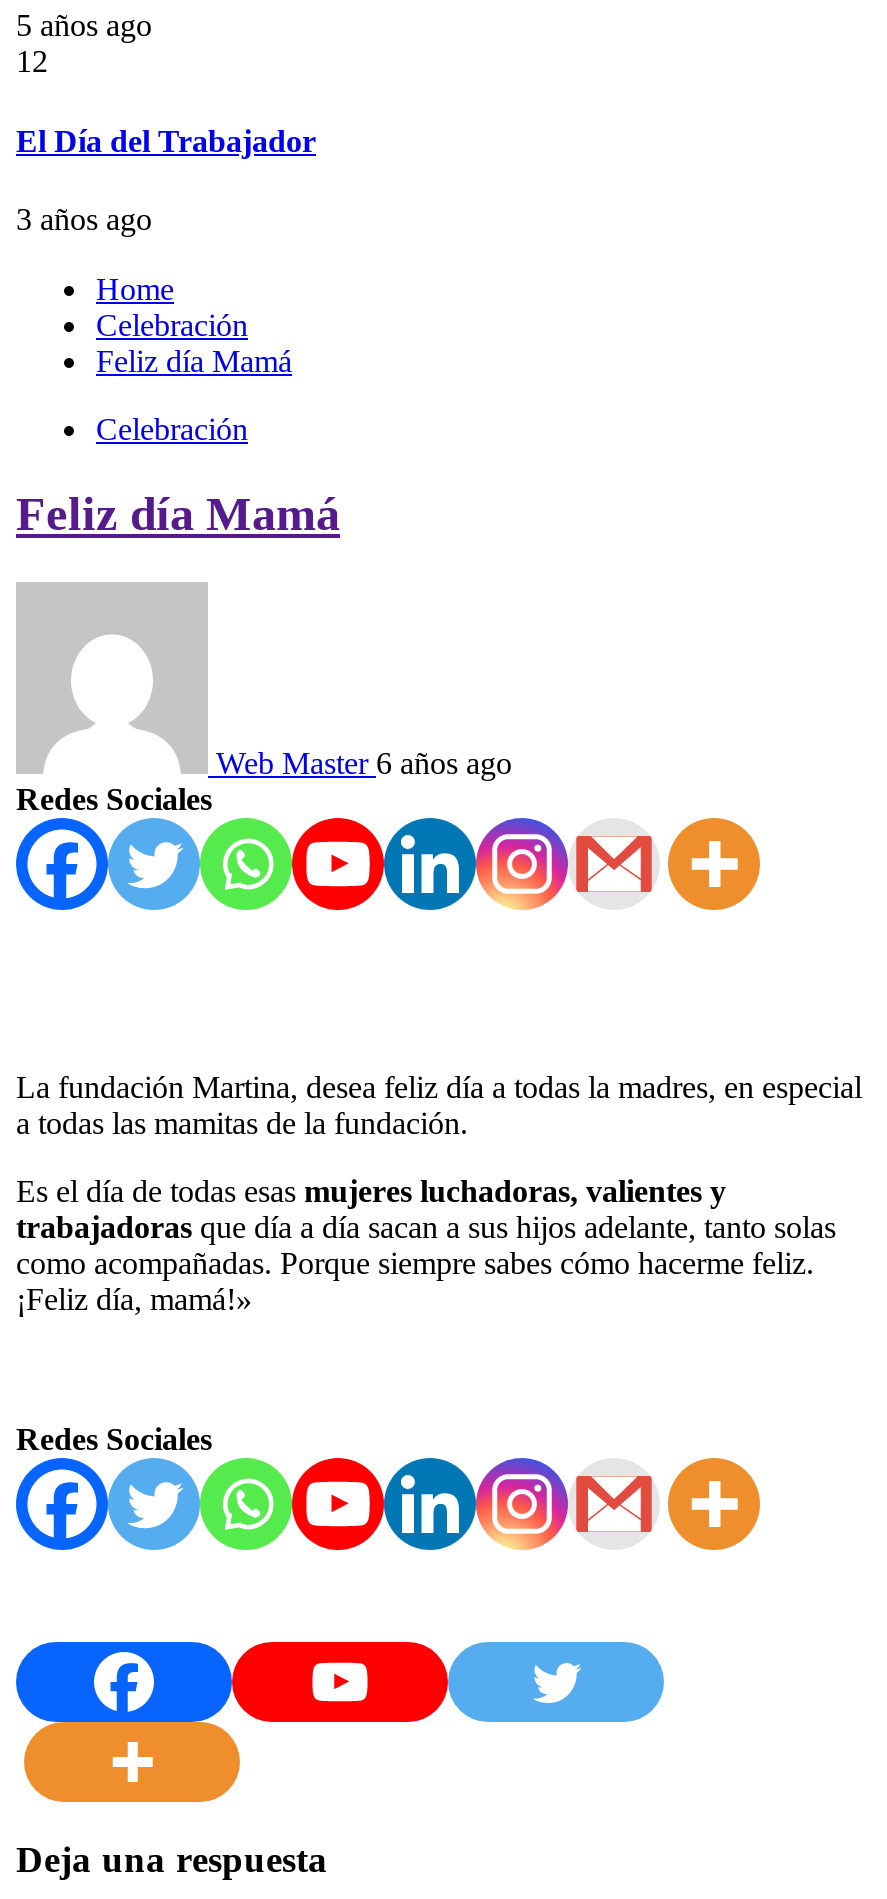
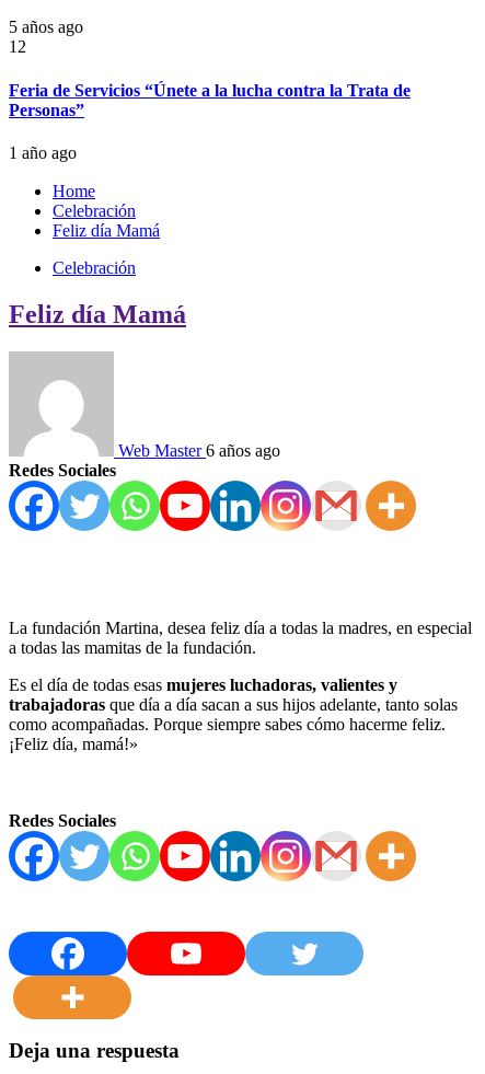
[16,123,316,157] El Día del Trabajador -> [9,81,411,119] Feria de Servicios “Únete a la lucha contra la Trata de | Personas”
[16,202,152,236] 3 años ago -> [9,143,77,162] 1 año ago

